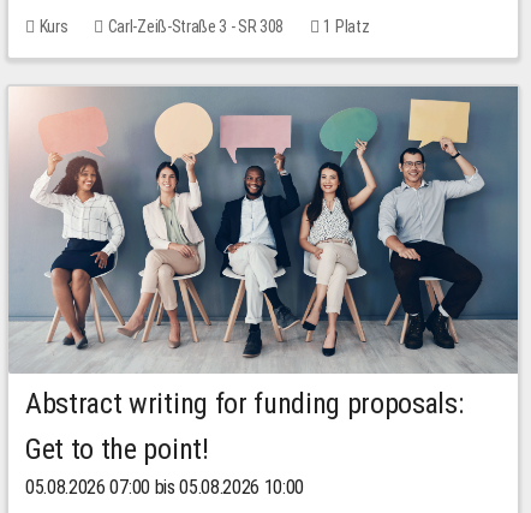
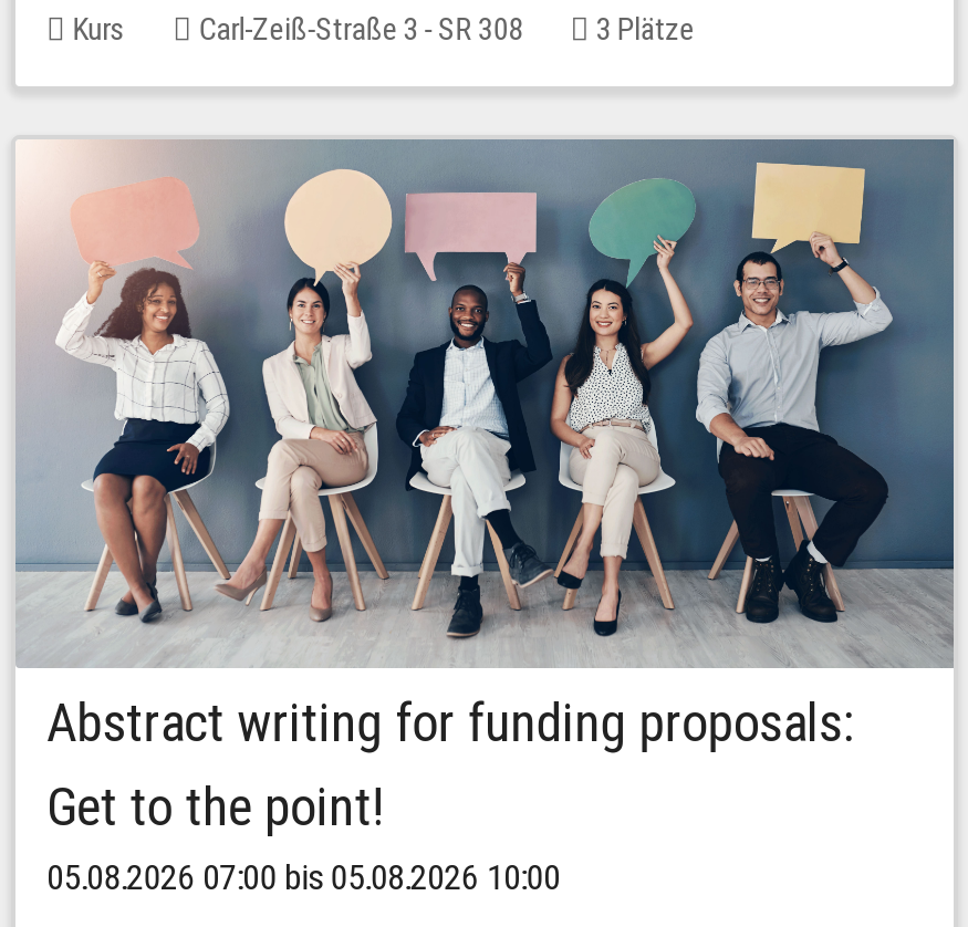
[324,17,369,37] 1 Platz -> [596,12,695,48] 3 Plätze

